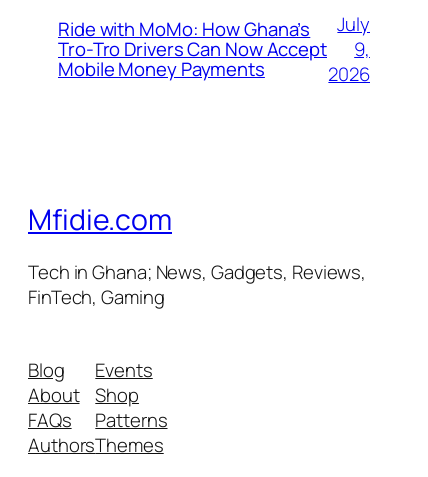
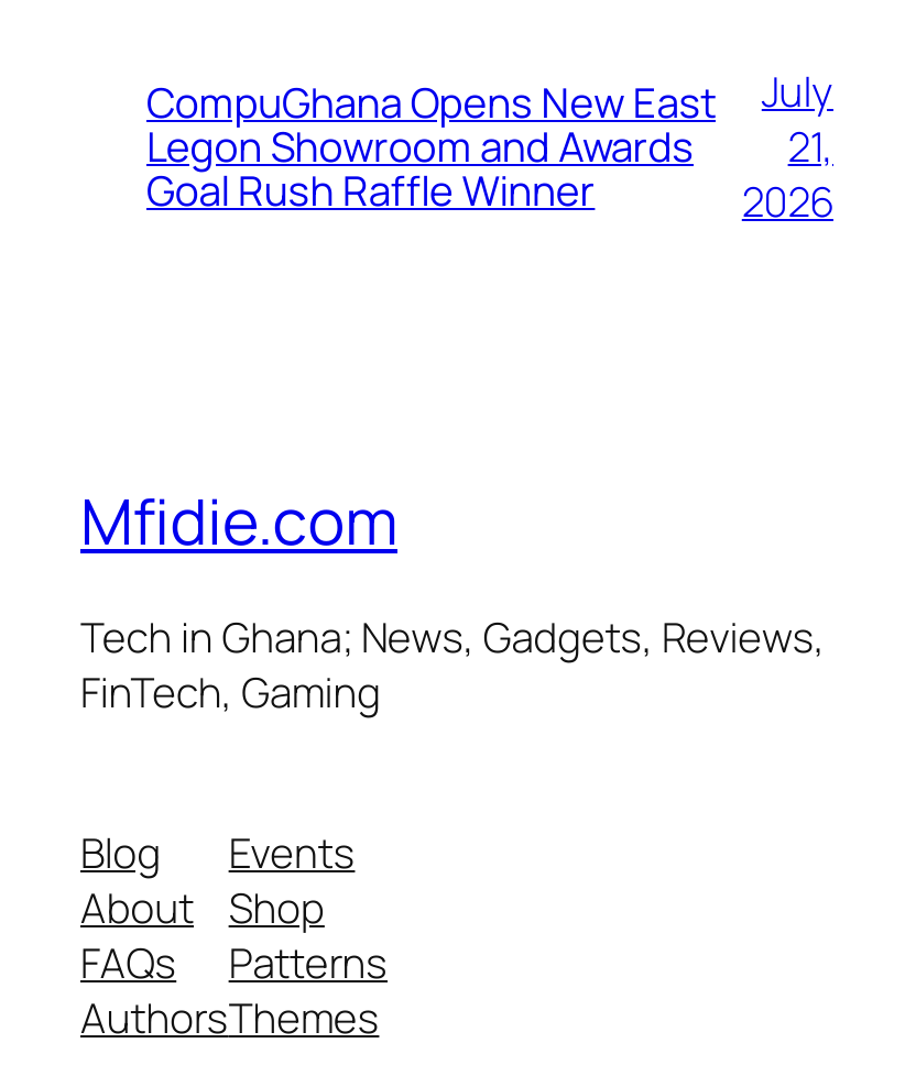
[58,16,327,82] Ride with MoMo: How Ghana’s | Tro-Tro Drivers Can Now Accept | Mobile Money Payments -> [146,74,716,220] CompuGhana Opens New East | Legon Showroom and Awards | Goal Rush Raffle Winner
[354,36,370,62] 9, -> [788,117,833,174] 21,

